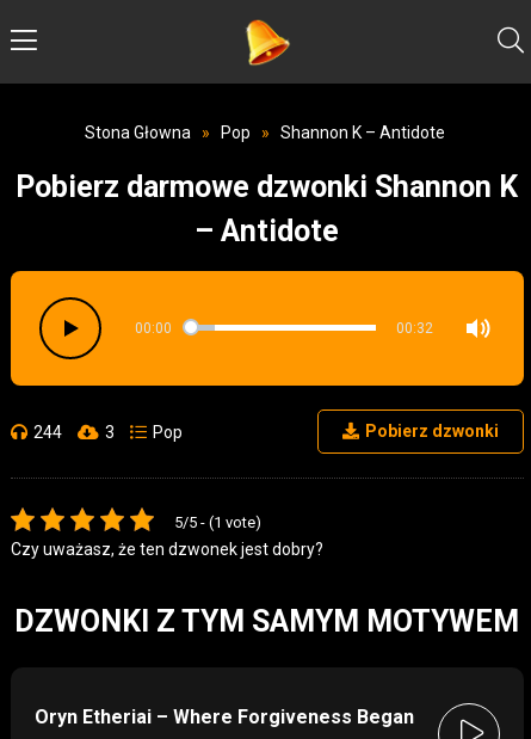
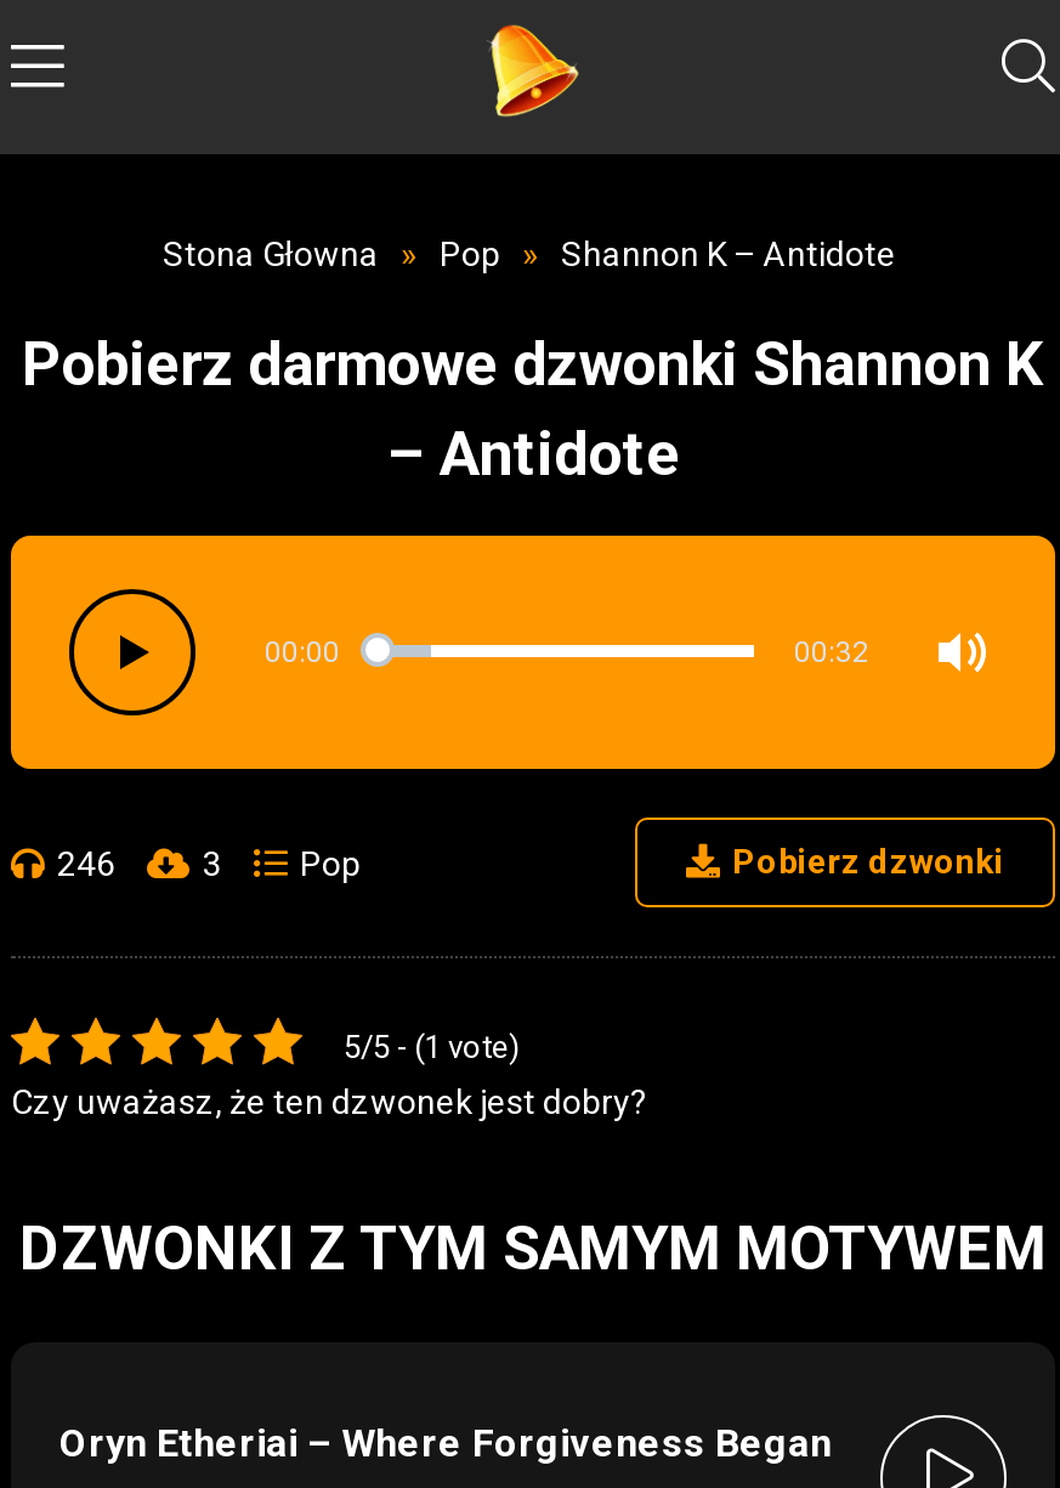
[33,423,62,442] 244 -> [57,844,115,883] 246

